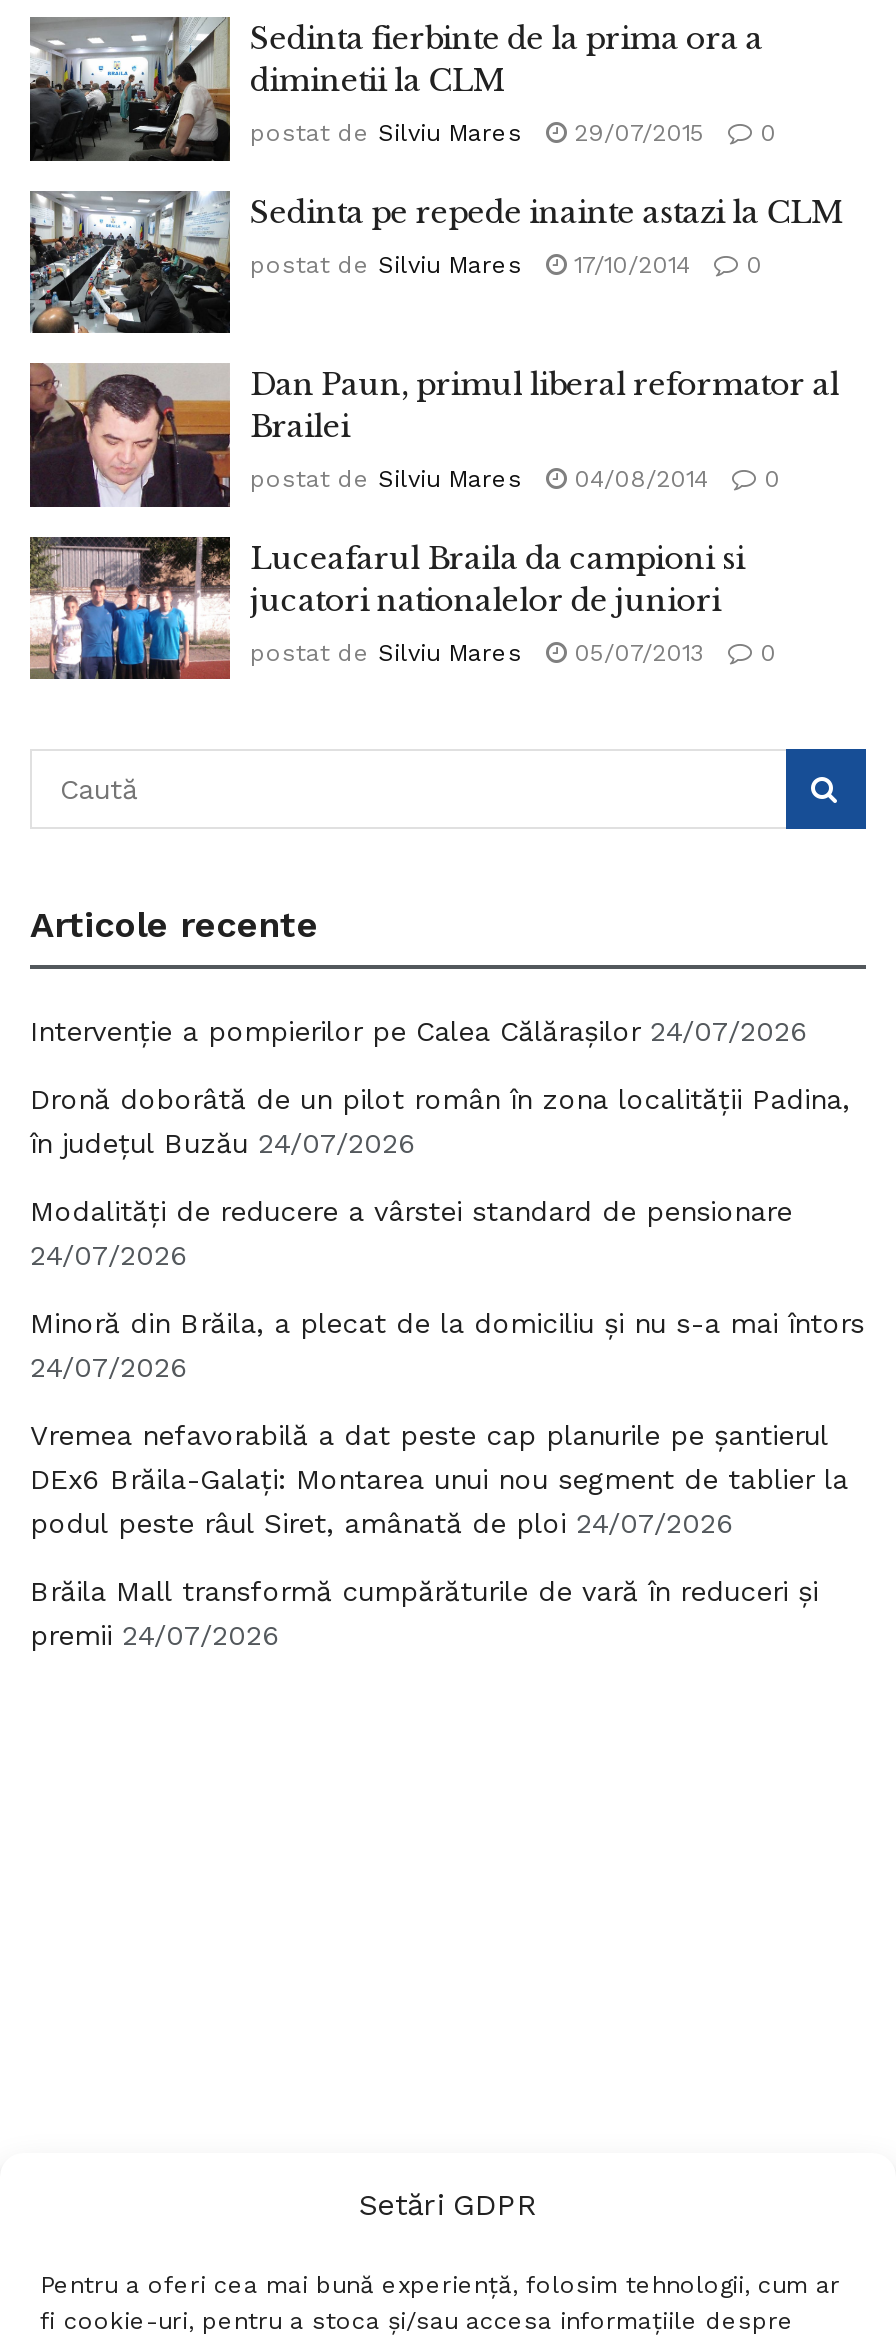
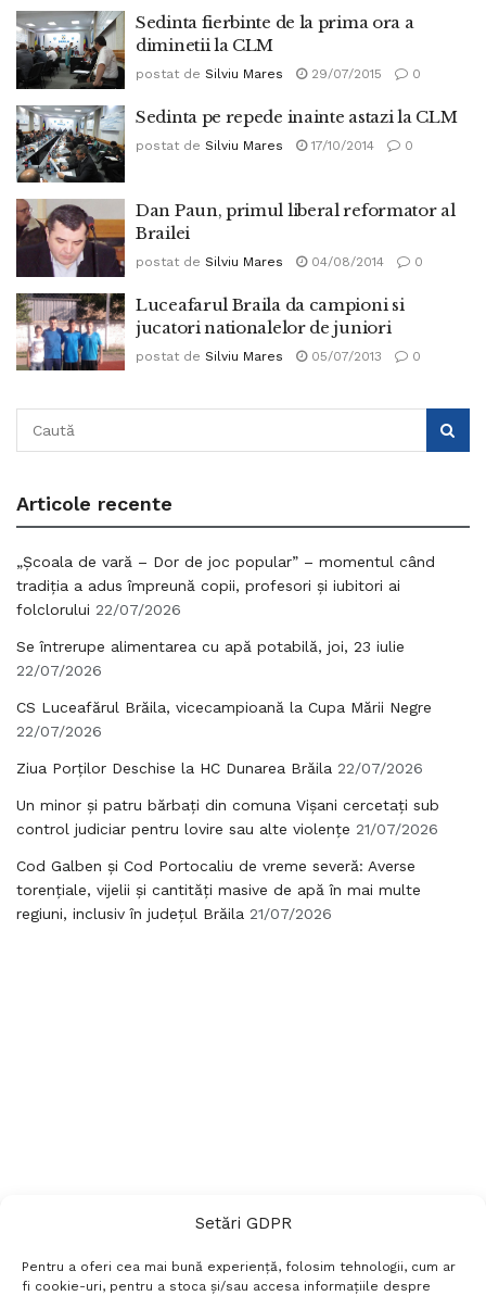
[30,1015,808,1047] Intervenție a pompierilor pe Calea Călărașilor 24/07/2026 -> [16,553,435,618] „Școala de vară – Dor de joc popular” – momentul când | tradiția a adus împreună copii, profesori și iubitori ai | folclorului 22/07/2026
[30,1083,850,1159] Dronă doborâtă de un pilot român în zona localității Padina, | în județul Buzău 24/07/2026 -> [16,638,405,679] Se întrerupe alimentarea cu apă potabilă, joi, 23 iulie | 22/07/2026
[30,1195,792,1271] Modalități de reducere a vârstei standard de pensionare | 24/07/2026 -> [16,699,432,740] CS Luceafărul Brăila, vicecampioană la Cupa Mării Negre | 22/07/2026
[30,1307,864,1383] Minoră din Brăila, a plecat de la domiciliu și nu s-a mai întors | 24/07/2026 -> [16,759,423,777] Ziua Porților Deschise la HC Dunarea Brăila 22/07/2026
[30,1419,848,1539] Vremea nefavorabilă a dat peste cap planurile pe șantierul | DEx6 Brăila-Galați: Montarea unui nou segment de tablier la | podul peste râul Siret, amânată de ploi 24/07/2026 -> [16,796,439,838] Un minor și patru bărbați din comuna Vișani cercetați sub | control judiciar pentru lovire sau alte violențe 21/07/2026
[30,1575,818,1651] Brăila Mall transformă cumpărăturile de vară în reduceri și | premii 24/07/2026 -> [16,857,421,922] Cod Galben și Cod Portocaliu de vreme severă: Averse | torențiale, vijelii și cantități masive de apă în mai multe | regiuni, inclusiv în județul Brăila 21/07/2026

